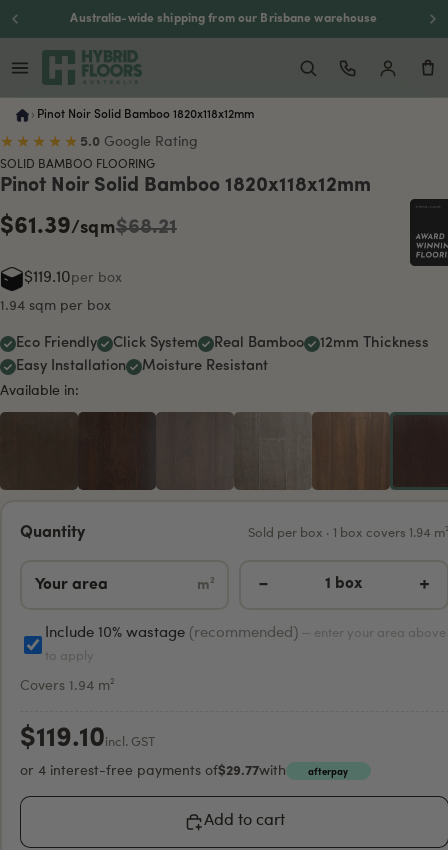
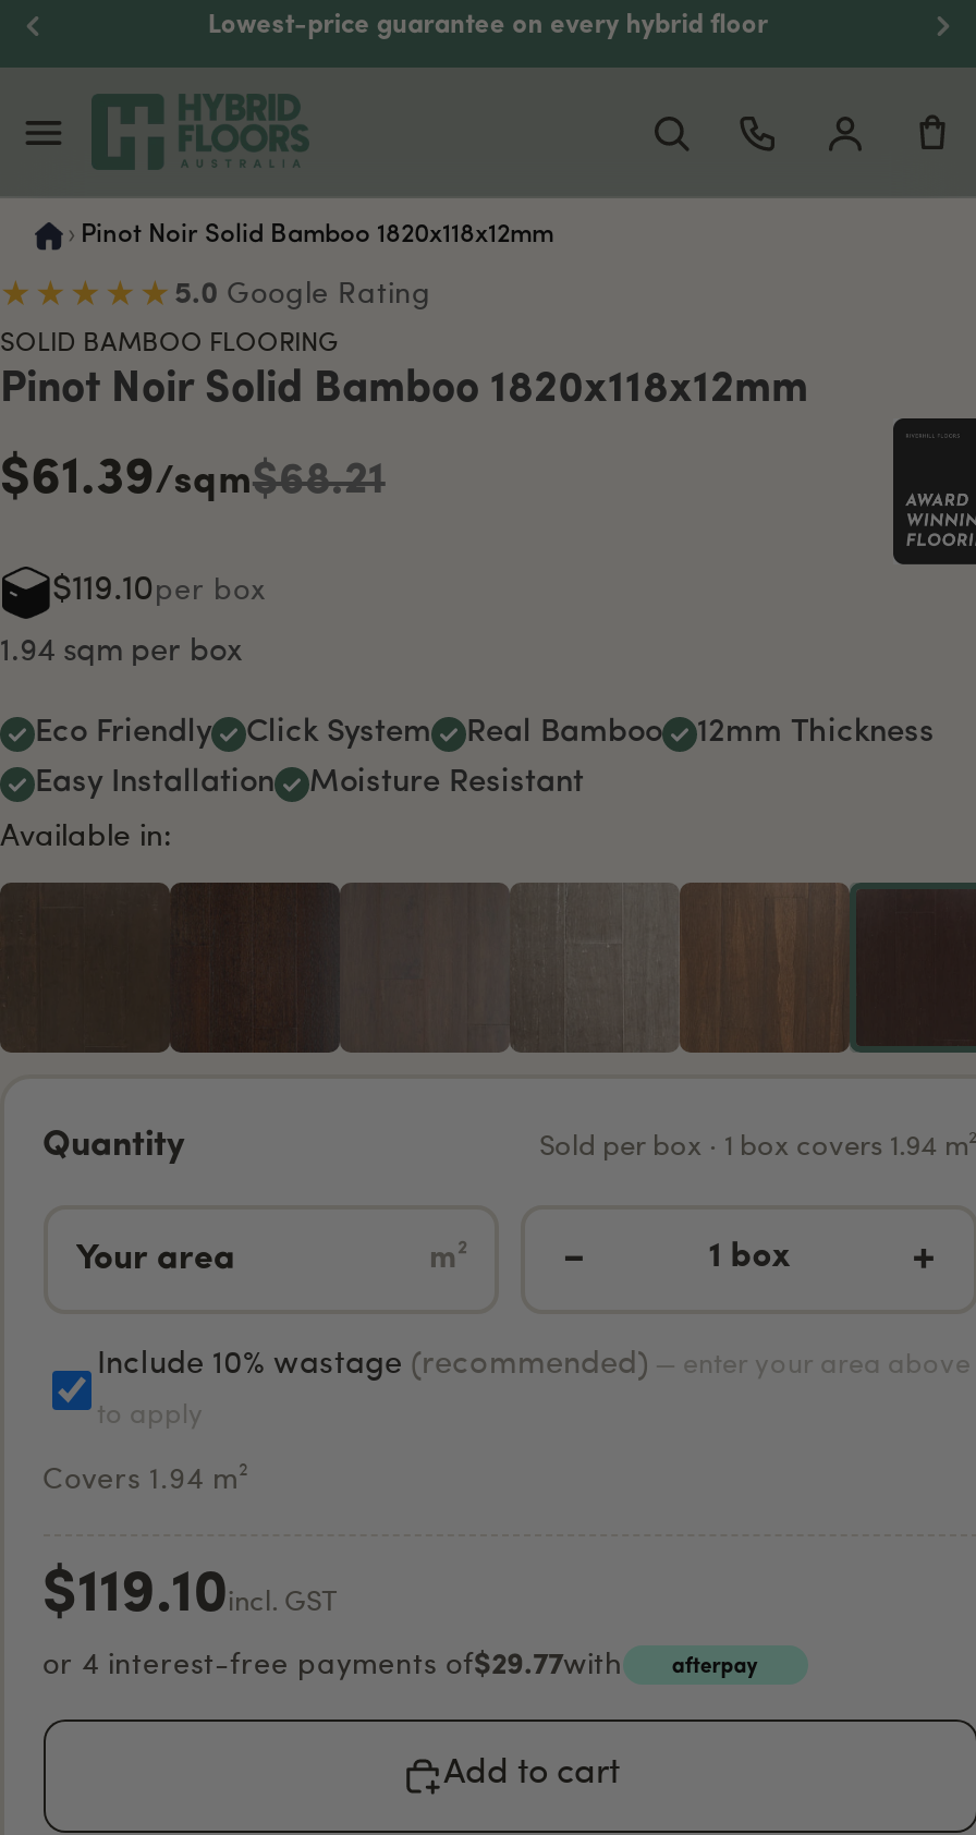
[70,12,378,24] Australia-wide shipping from our Brisbane warehouse -> [208,12,768,38] Lowest-price guarantee on every hybrid floor

